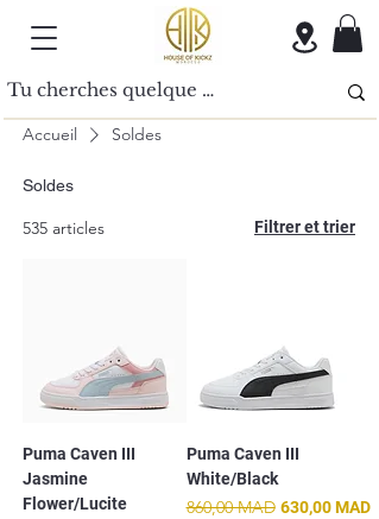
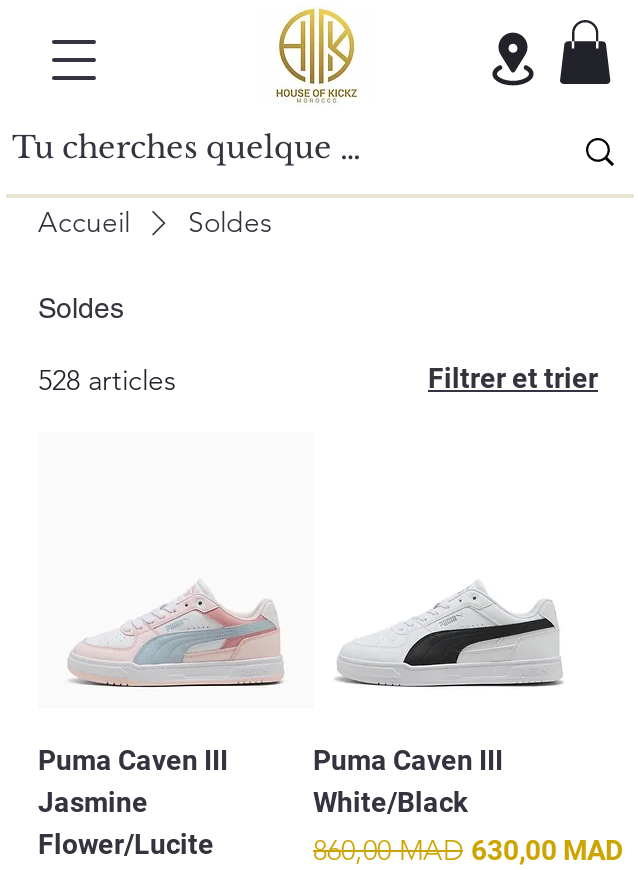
[23,218,105,239] 535 articles -> [38,363,176,399] 528 articles

